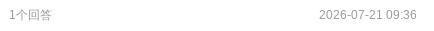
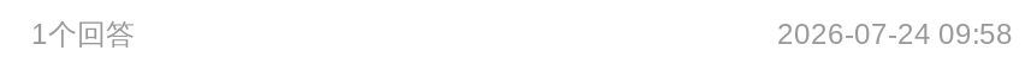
[319,8,417,22] 2026-07-21 09:36 -> [777,18,1013,51] 2026-07-24 09:58

